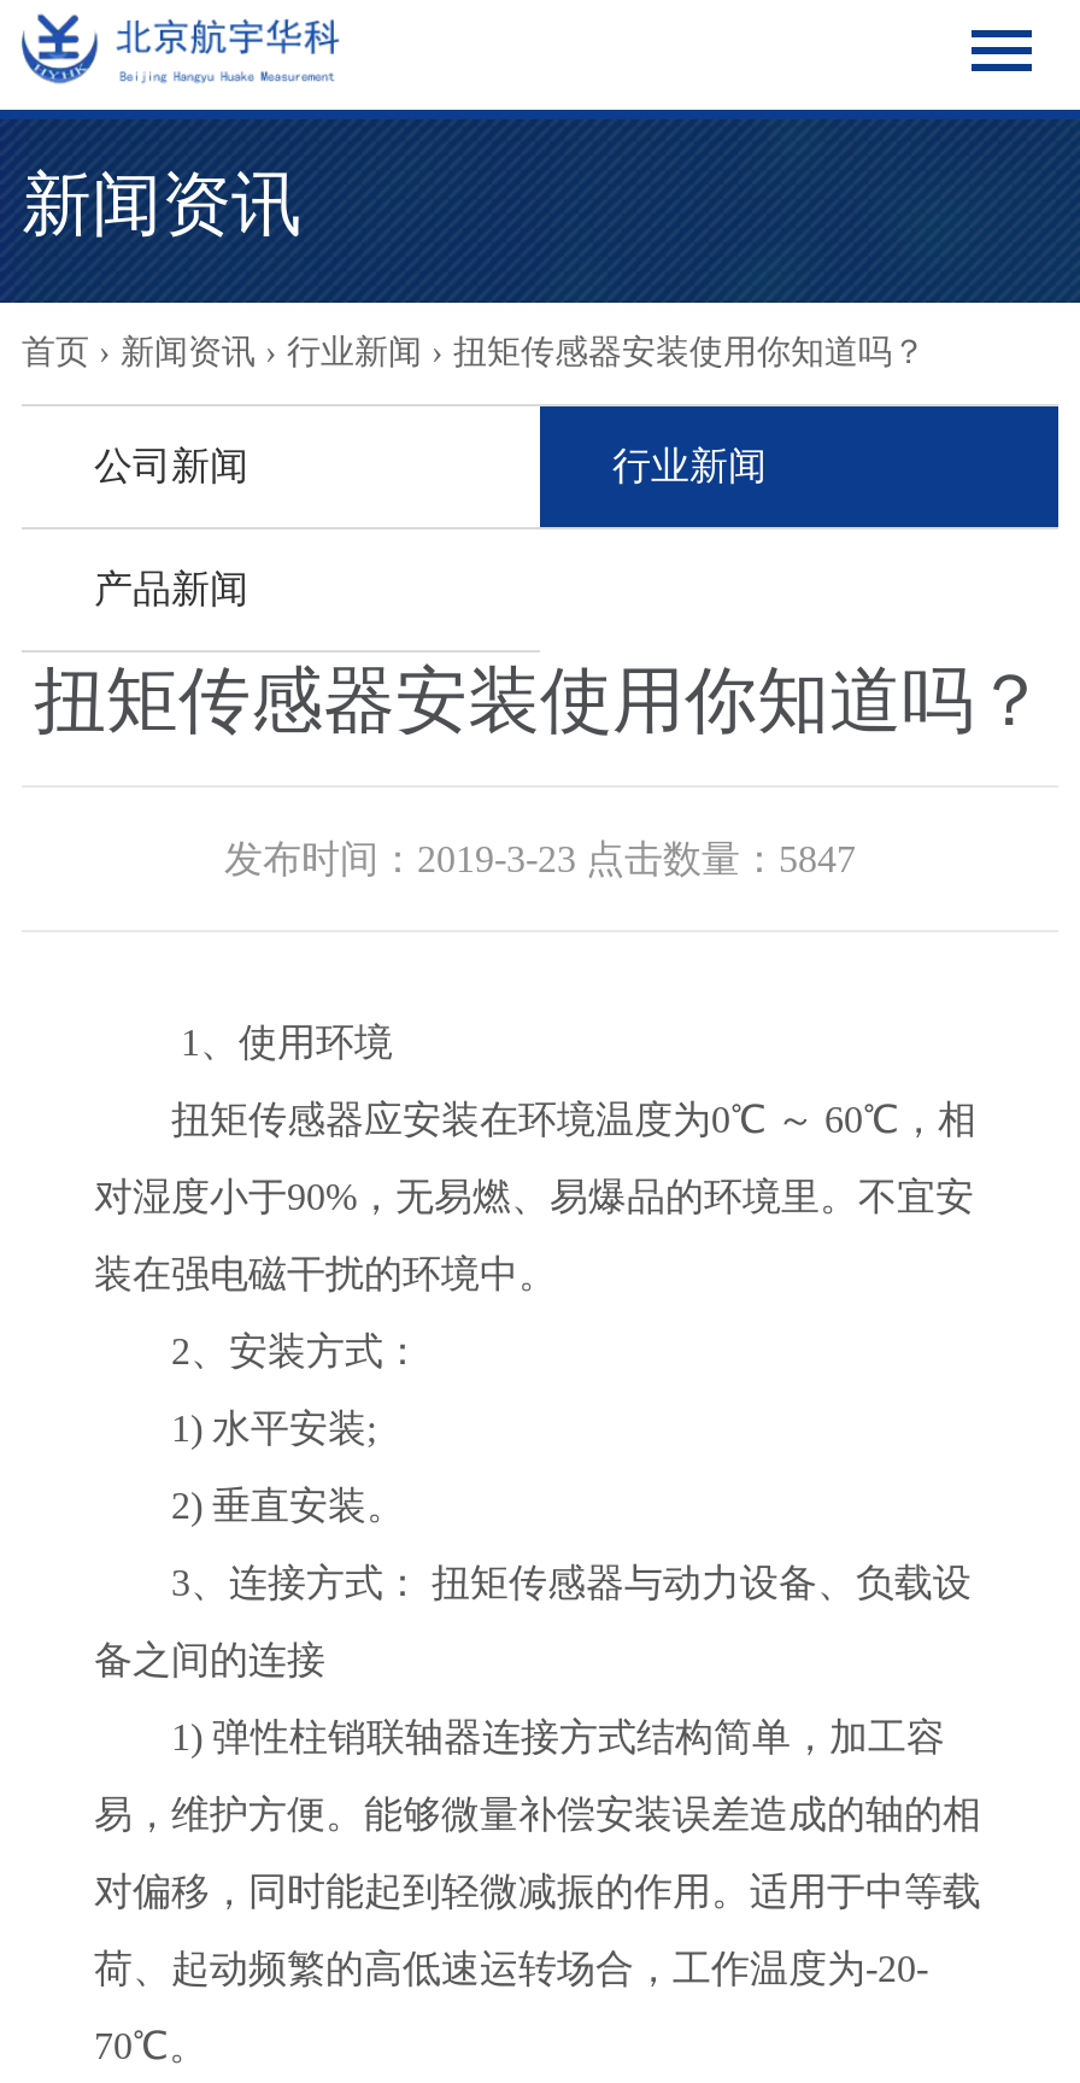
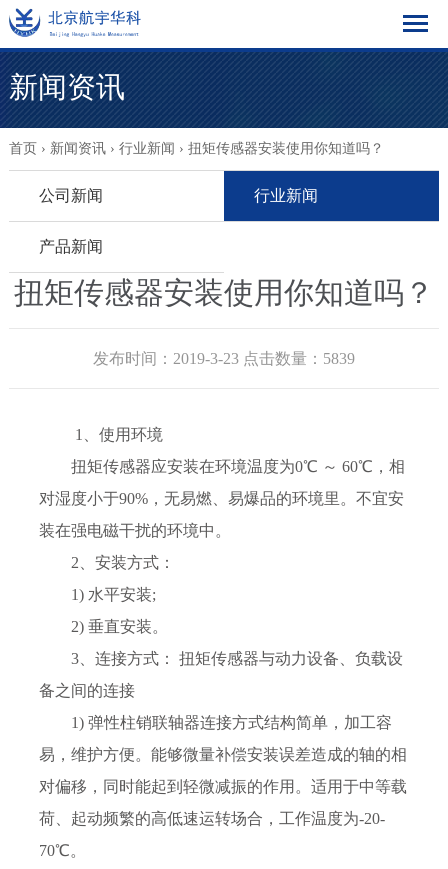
[224,838,856,879] 发布时间：2019-3-23 点击数量：5847 -> [93,350,355,367] 发布时间：2019-3-23 点击数量：5839

